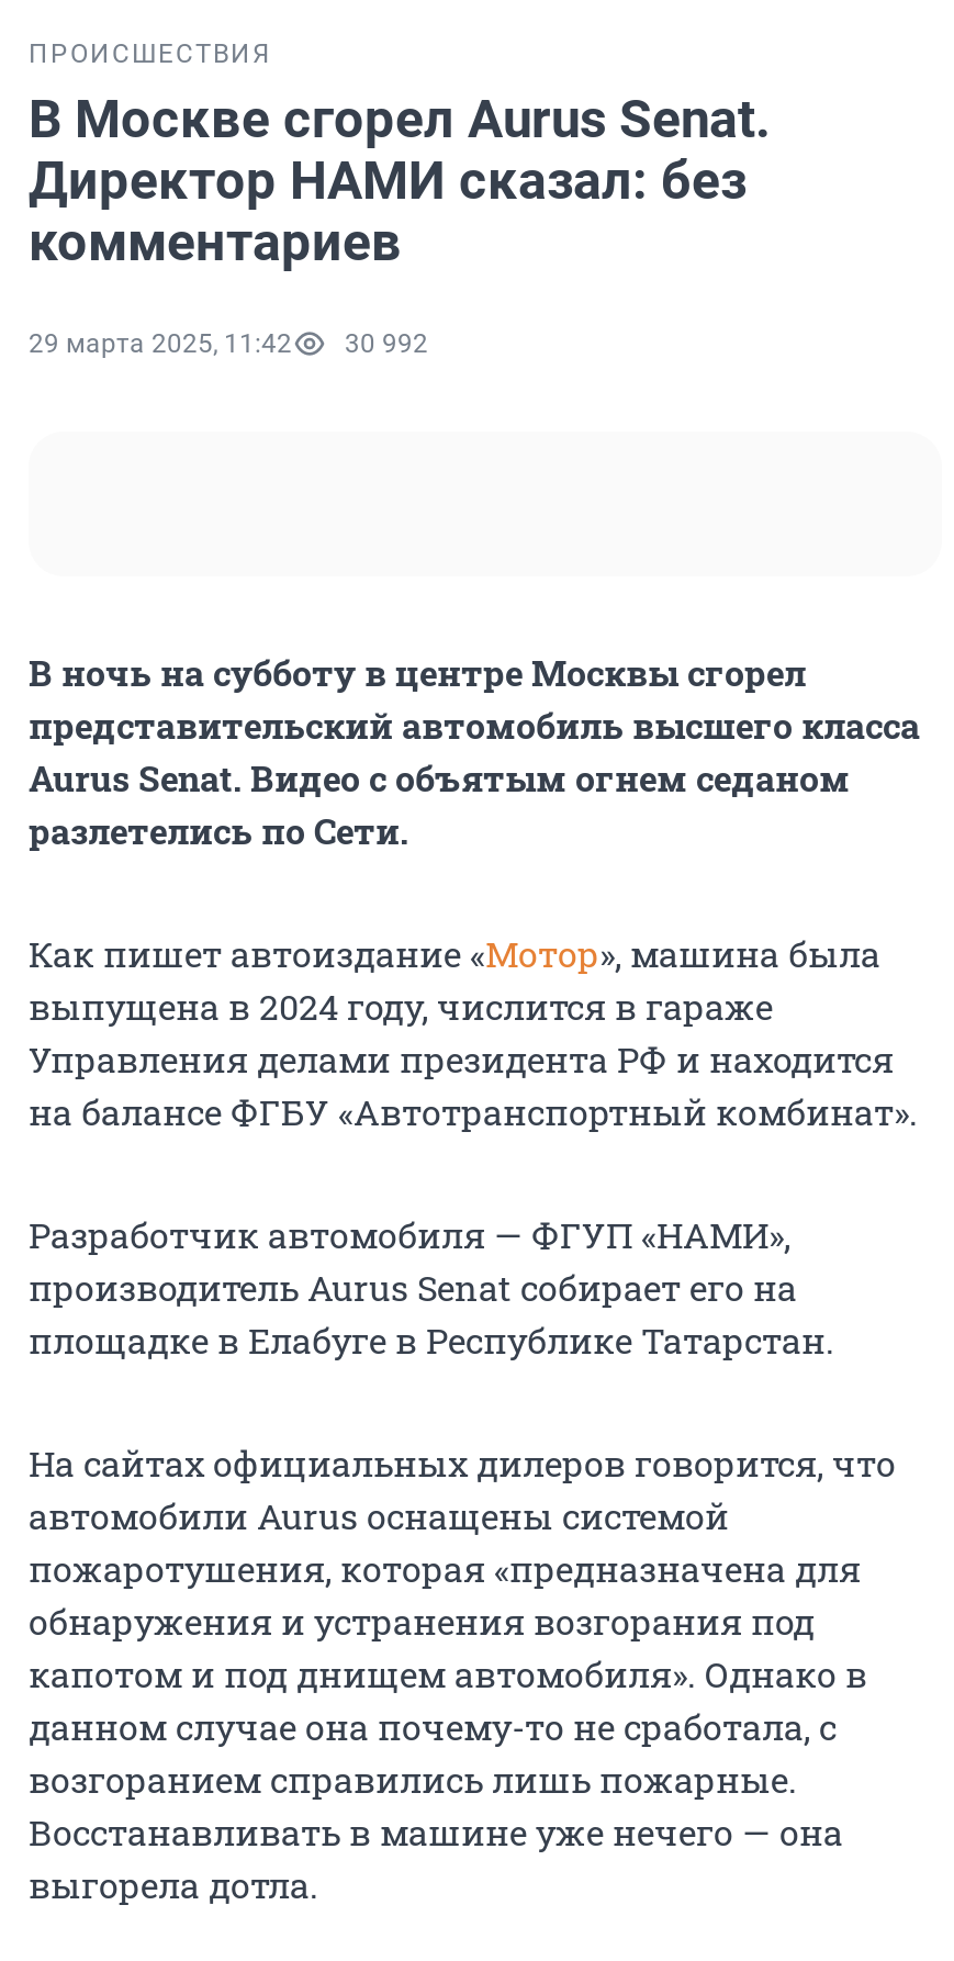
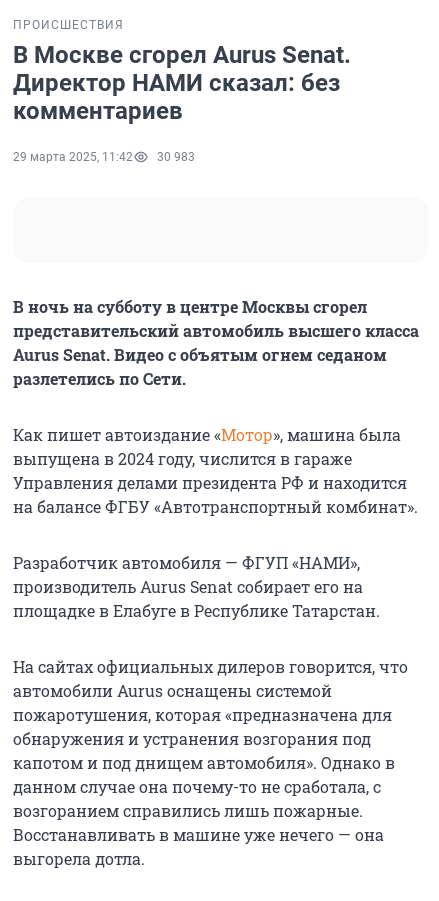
[29,329,428,359] 29 марта 2025, 11:42 30 992 -> [13,150,195,164] 29 марта 2025, 11:42 30 983

